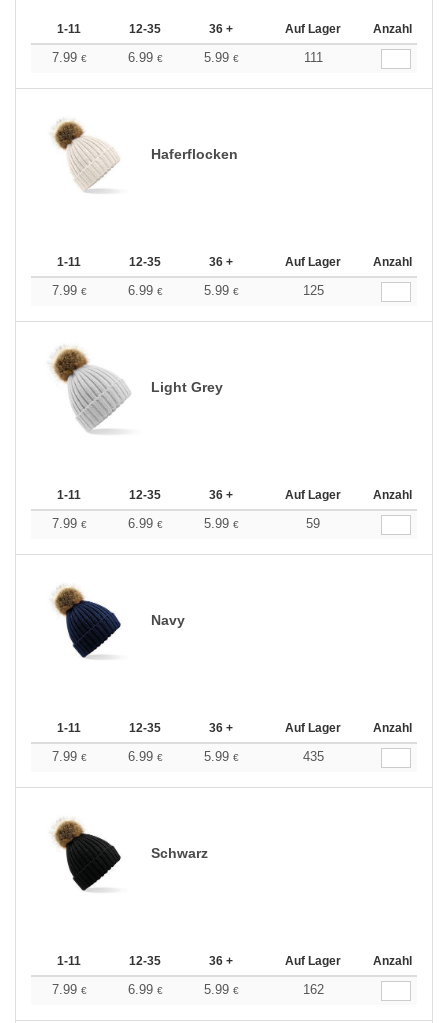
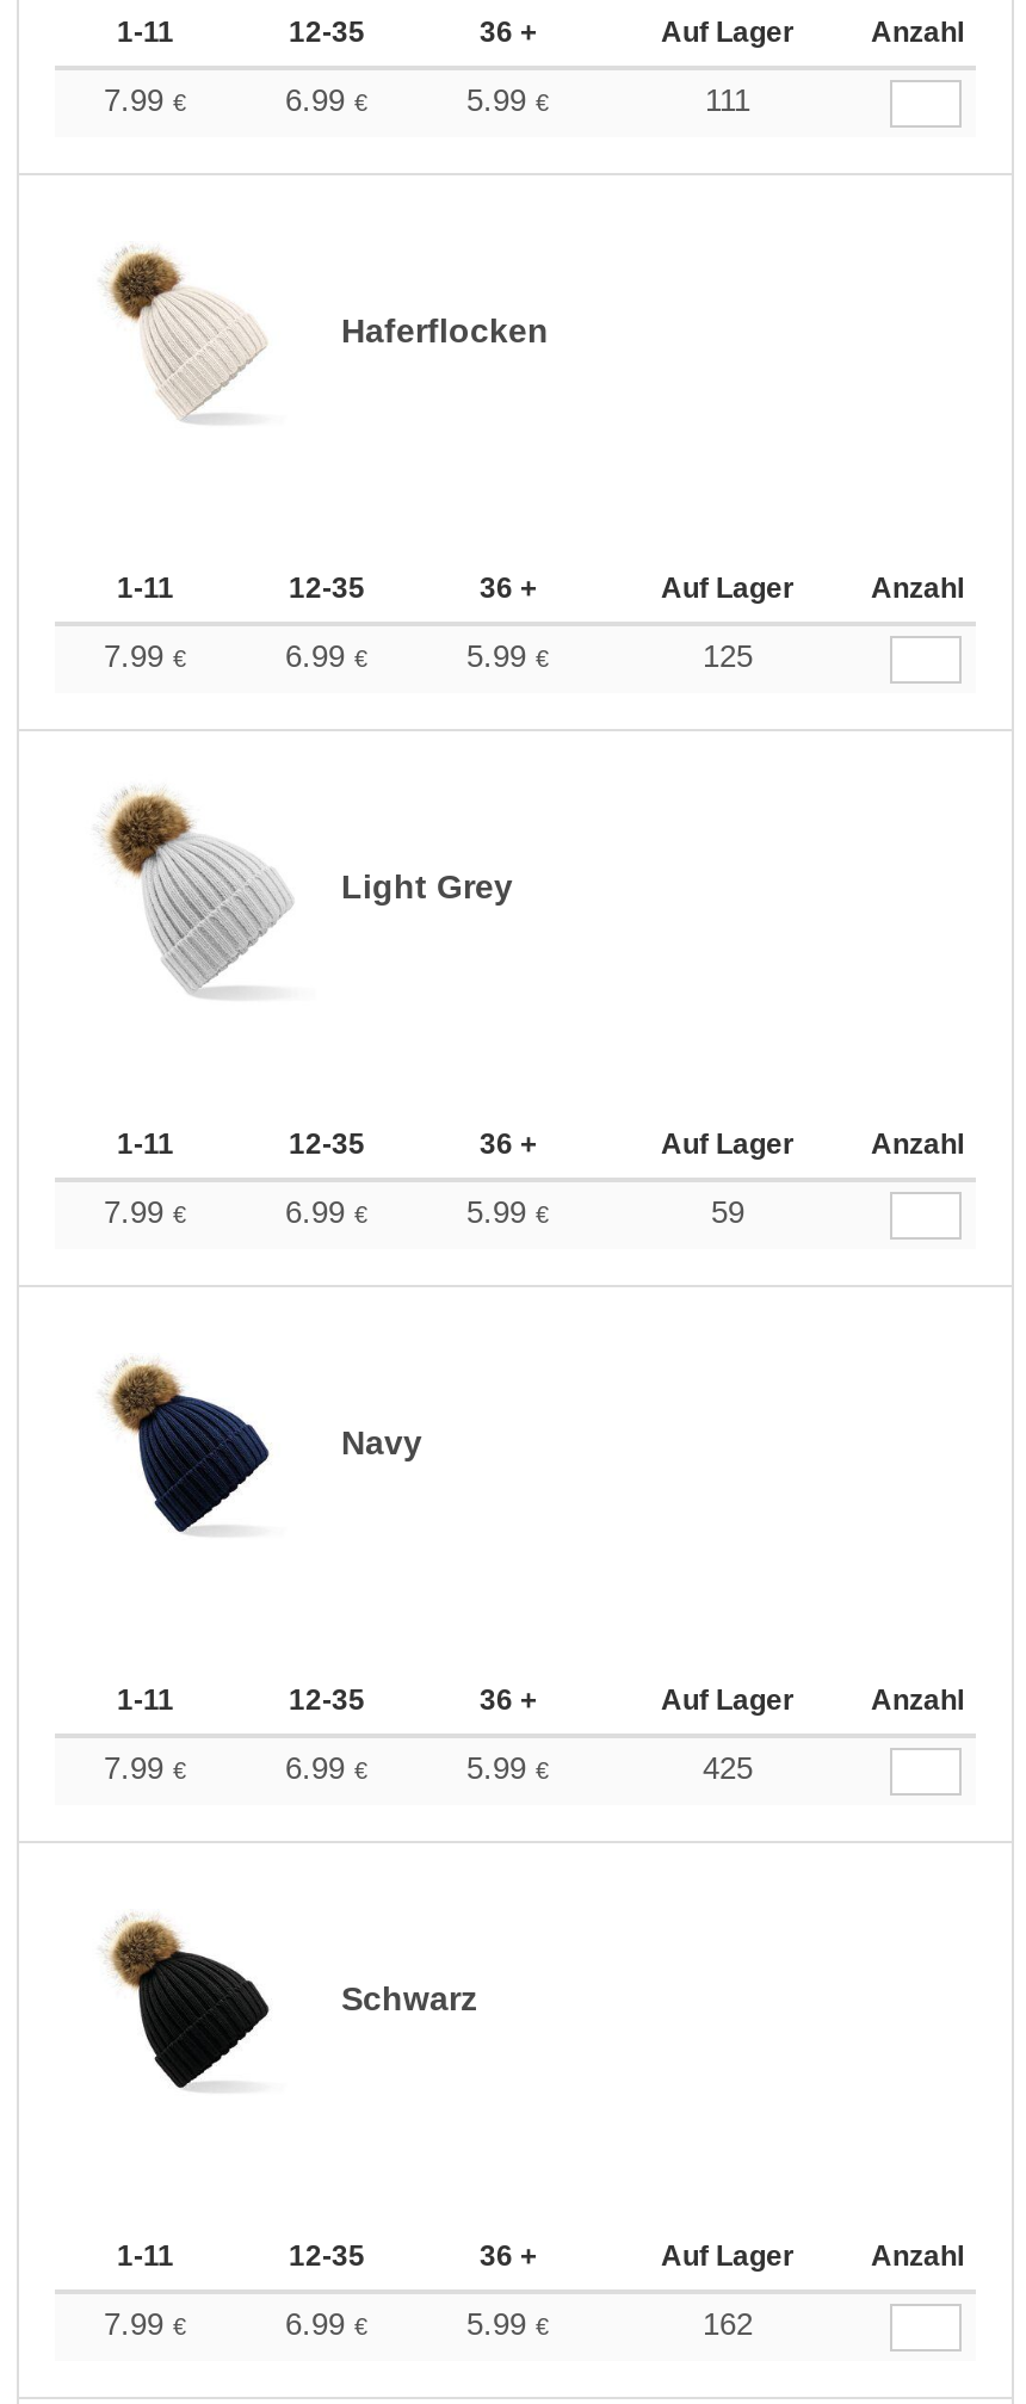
[302,749,323,764] 435 -> [703,1751,753,1787] 425

